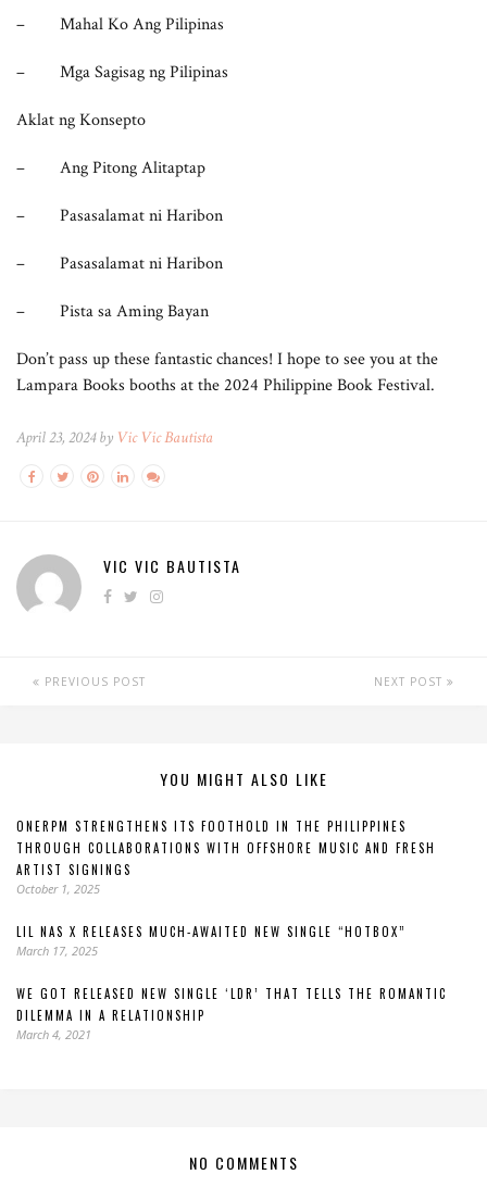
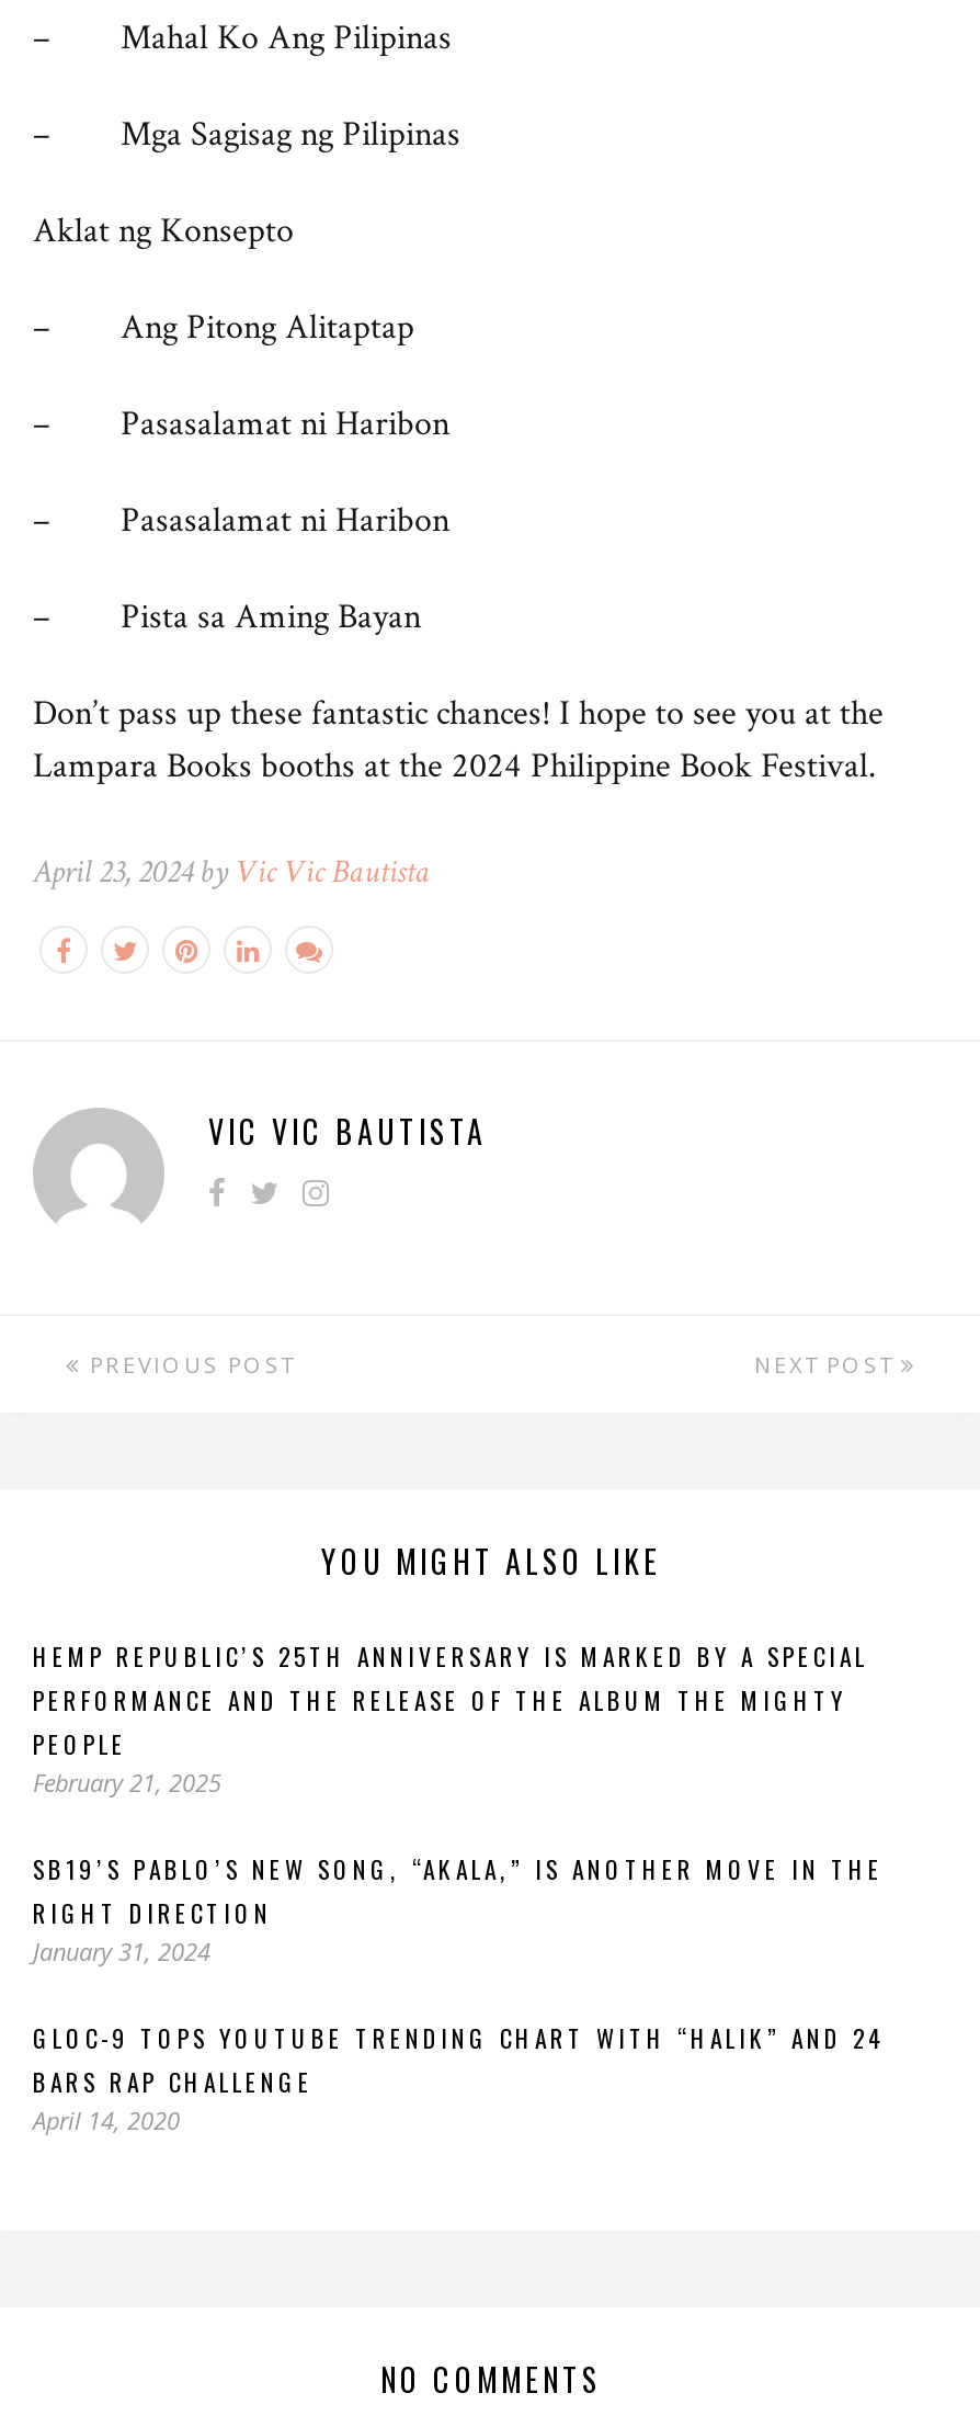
[16,817,436,897] ONERPM STRENGTHENS ITS FOOTHOLD IN THE PHILIPPINES | THROUGH COLLABORATIONS WITH OFFSHORE MUSIC AND FRESH | ARTIST SIGNINGS | October 1, 2025 -> [33,1638,868,1799] HEMP REPUBLIC’S 25TH ANNIVERSARY IS MARKED BY A SPECIAL | PERFORMANCE AND THE RELEASE OF THE ALBUM THE MIGHTY | PEOPLE | February 21, 2025
[16,923,405,959] LIL NAS X RELEASES MUCH-AWAITED NEW SINGLE “HOTBOX” | March 17, 2025 -> [33,1851,884,1967] SB19’S PABLO’S NEW SONG, “AKALA,” IS ANOTHER MOVE IN THE | RIGHT DIRECTION | January 31, 2024
[16,985,447,1042] WE GOT RELEASED NEW SINGLE ‘LDR’ THAT TELLS THE ROMANTIC | DILEMMA IN A RELATIONSHIP | March 4, 2021 -> [33,2020,884,2136] GLOC-9 TOPS YOUTUBE TRENDING CHART WITH “HALIK” AND 24 | BARS RAP CHALLENGE | April 14, 2020

